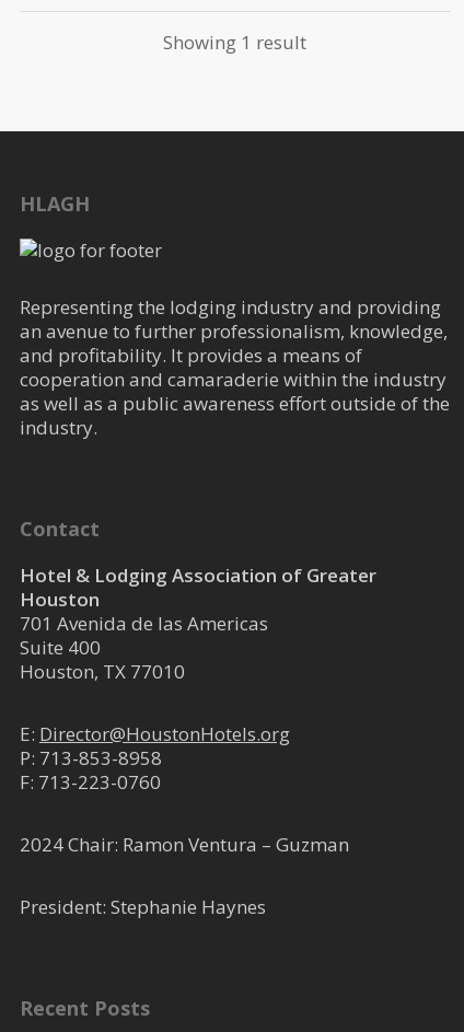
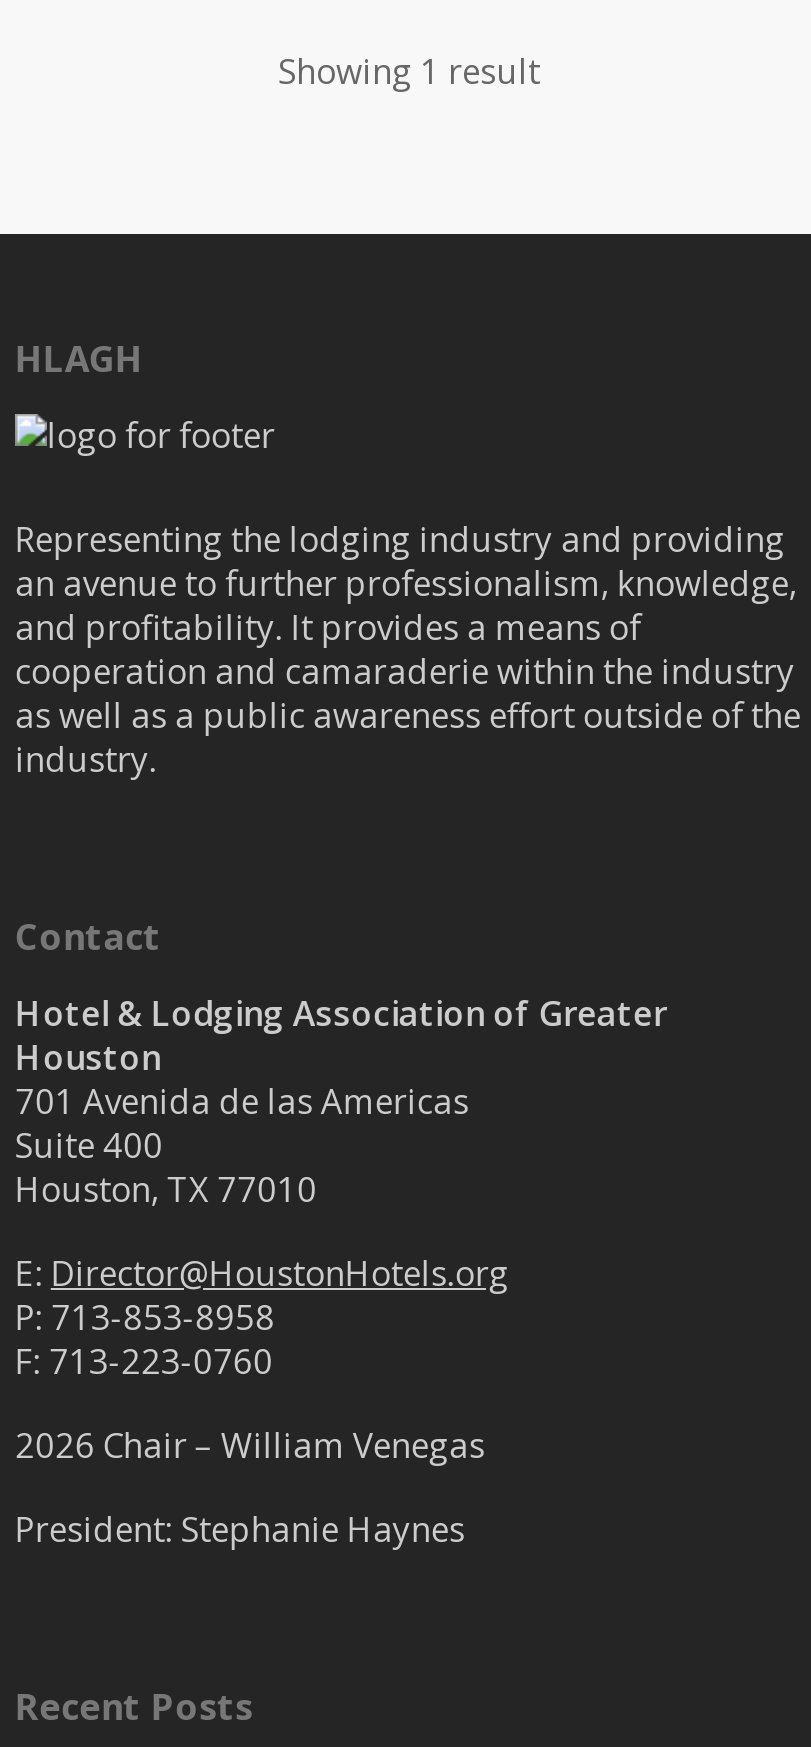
[20,832,349,857] 2024 Chair: Ramon Ventura – Guzman -> [15,1422,485,1468] 2026 Chair – William Venegas

